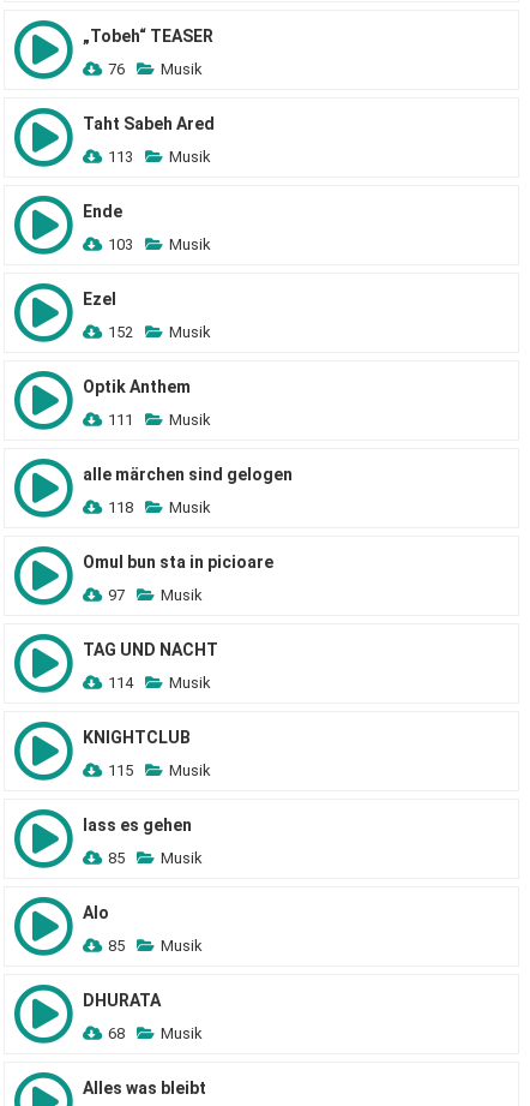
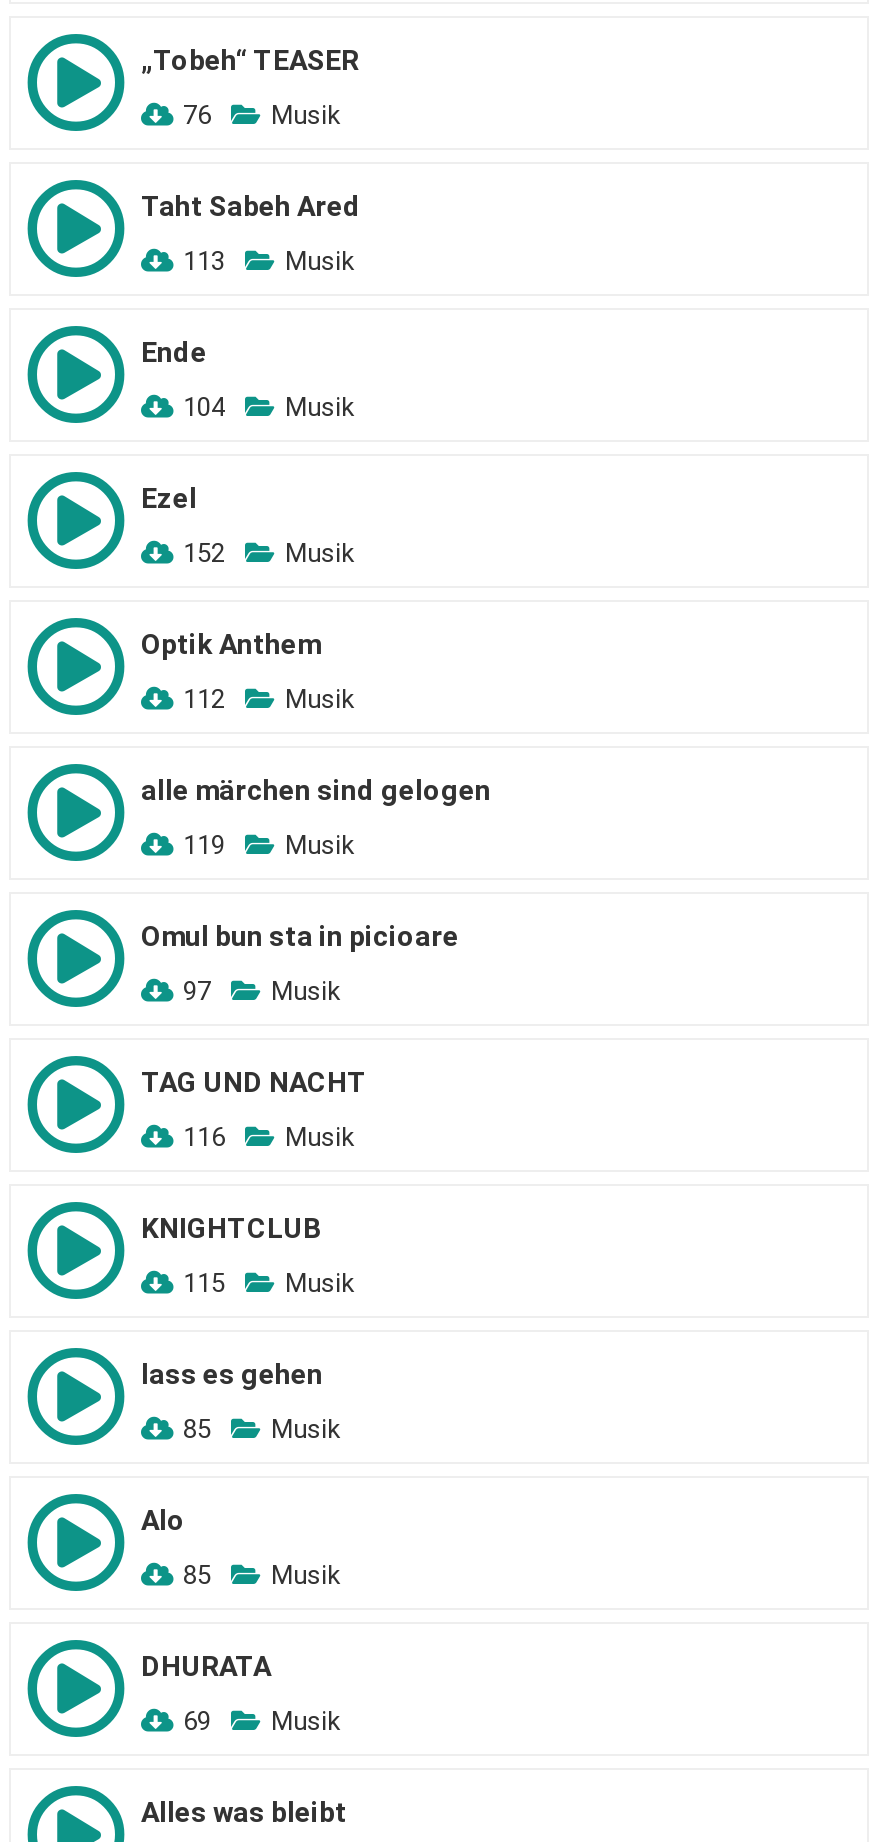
[108,235,211,253] 103 Musik -> [183,392,355,422] 104 Musik
[108,411,211,429] 111 Musik -> [183,684,355,714] 112 Musik
[108,498,211,516] 118 Musik -> [183,830,355,860] 119 Musik
[108,674,211,692] 114 Musik -> [183,1122,355,1152] 116 Musik
[108,1024,203,1042] 68 Musik -> [183,1706,341,1736] 69 Musik

